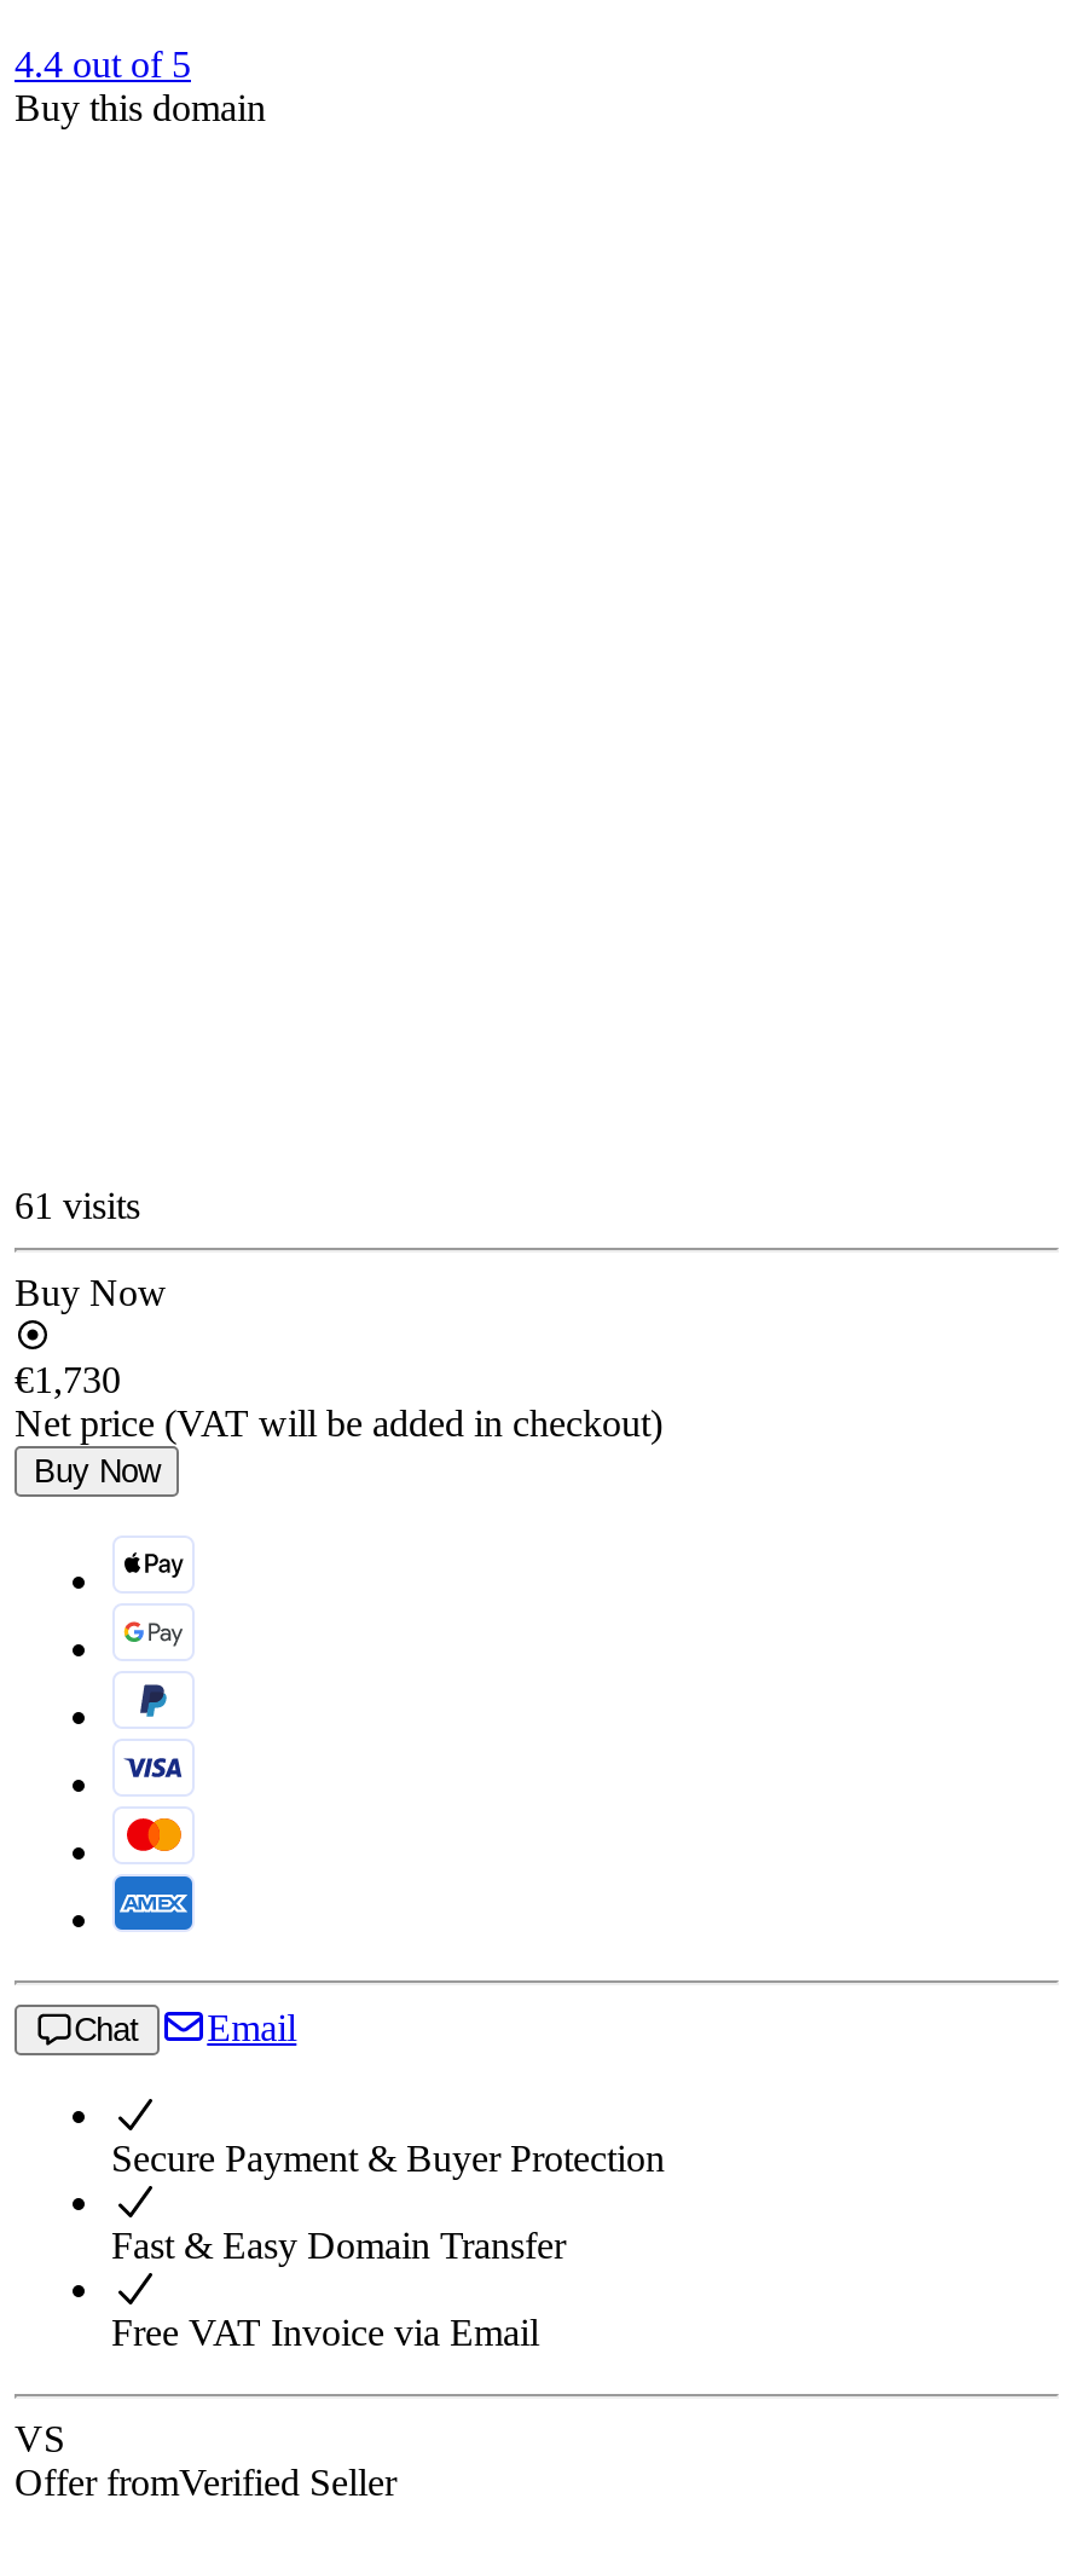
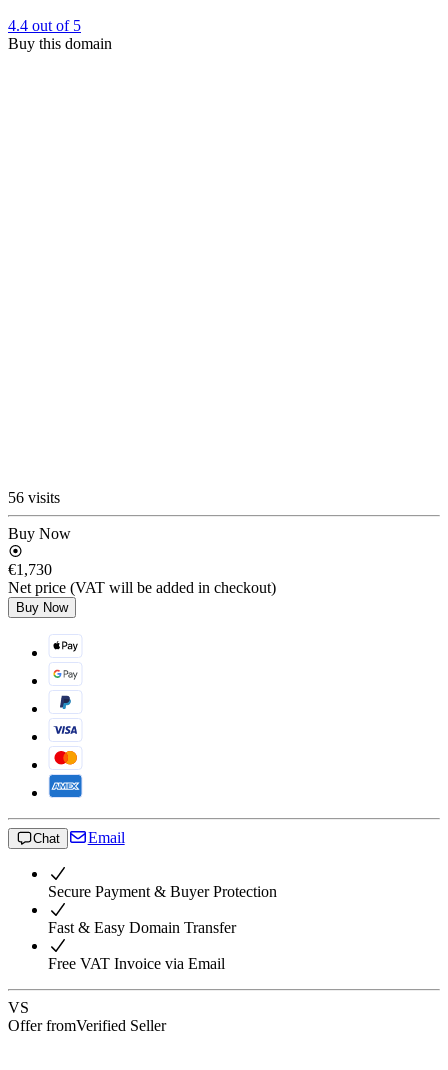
[15,1184,140,1225] 61 visits -> [8,489,60,506] 56 visits

